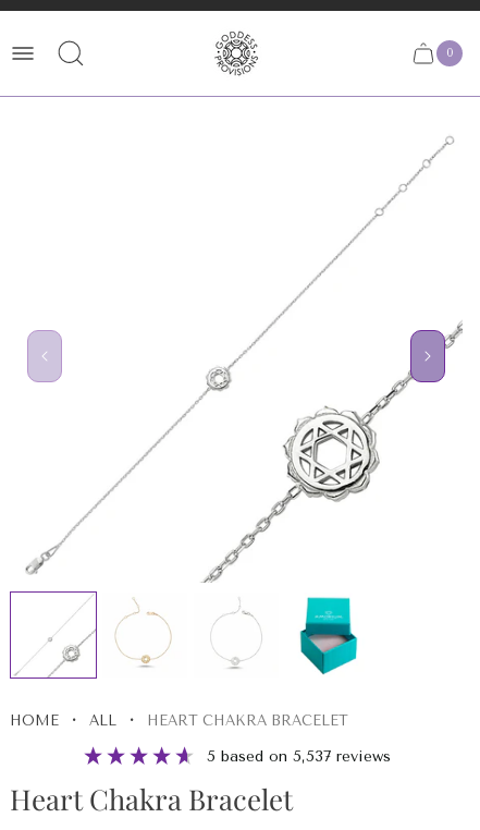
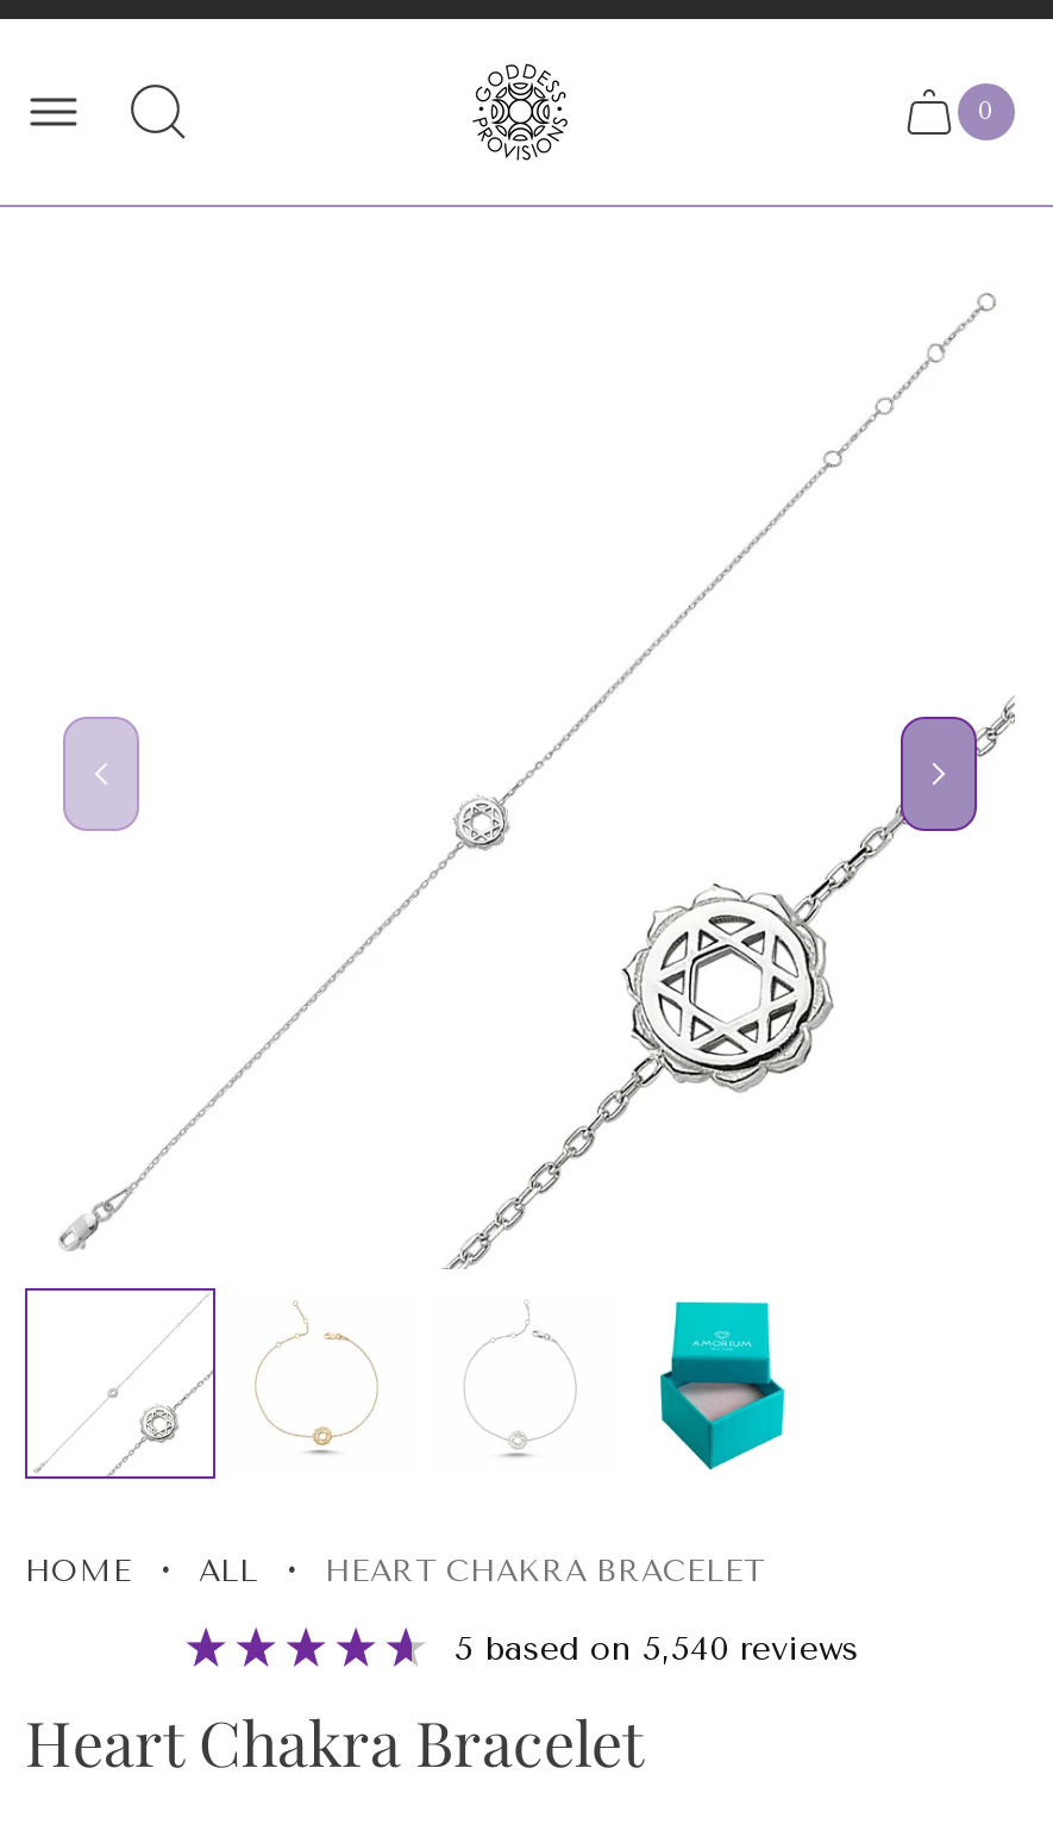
[207,747,391,766] 5 based on 5,537 reviews -> [455,1629,859,1669] 5 based on 5,540 reviews

